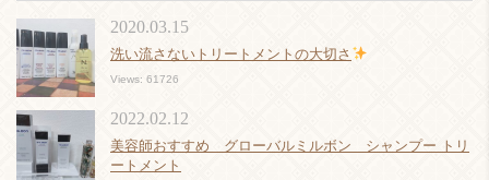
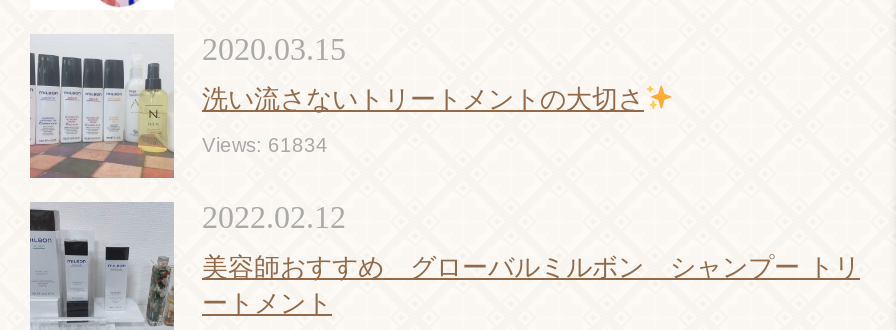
[110,73,179,85] Views: 61726 -> [202,134,328,156] Views: 61834

